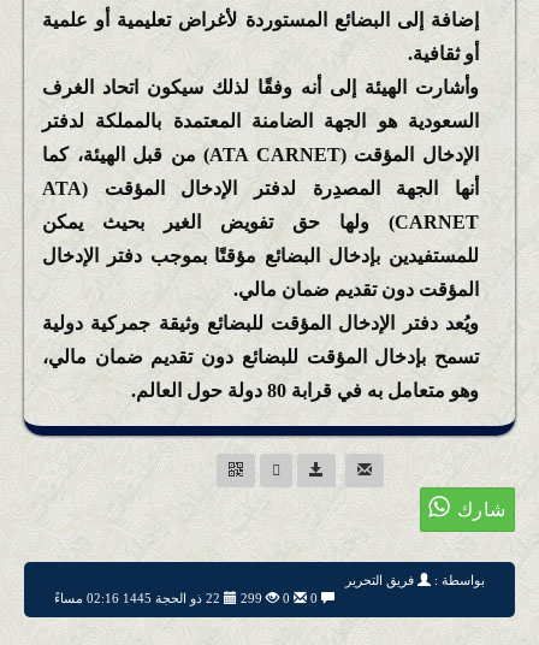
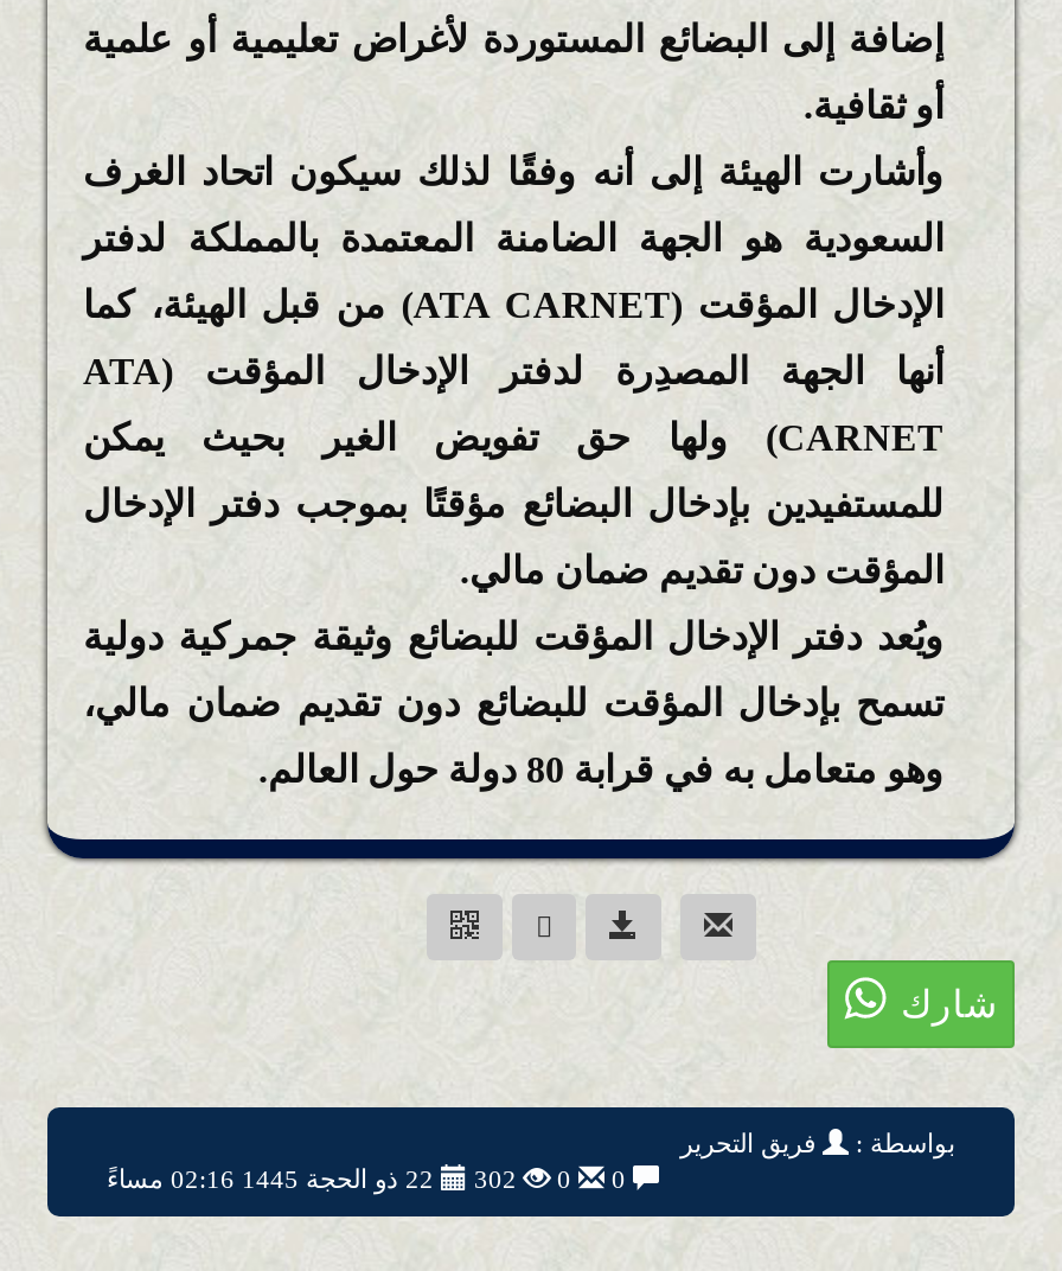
[241,591,262,605] 299 -> [474,1164,517,1193] 302

